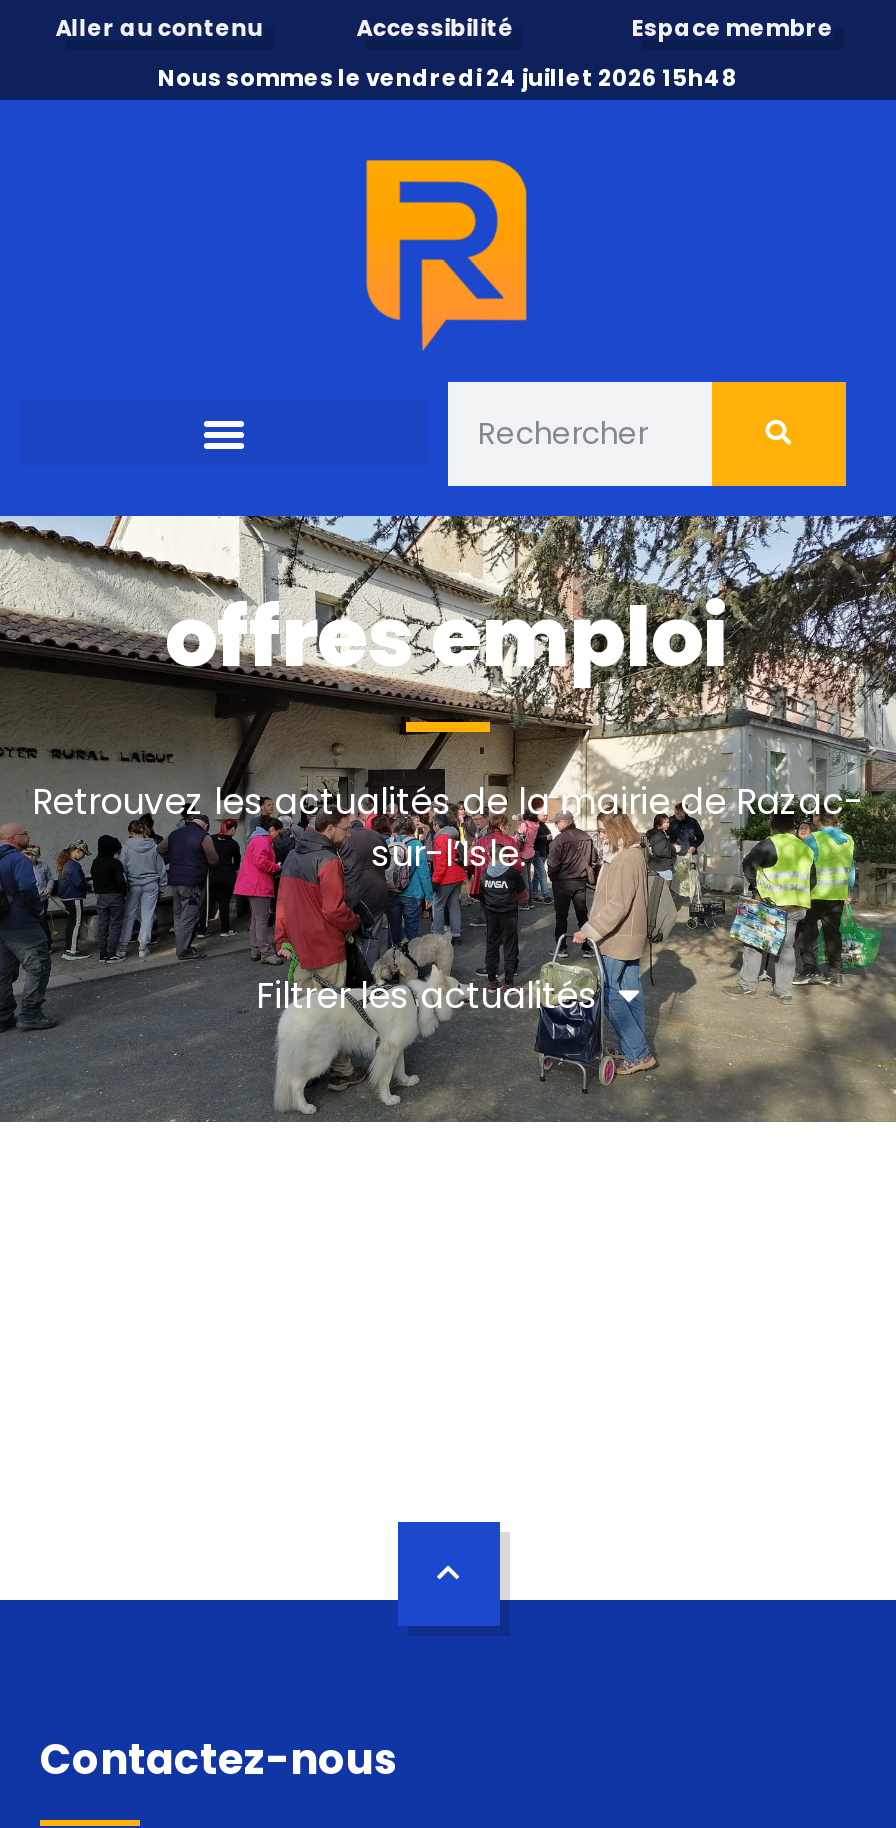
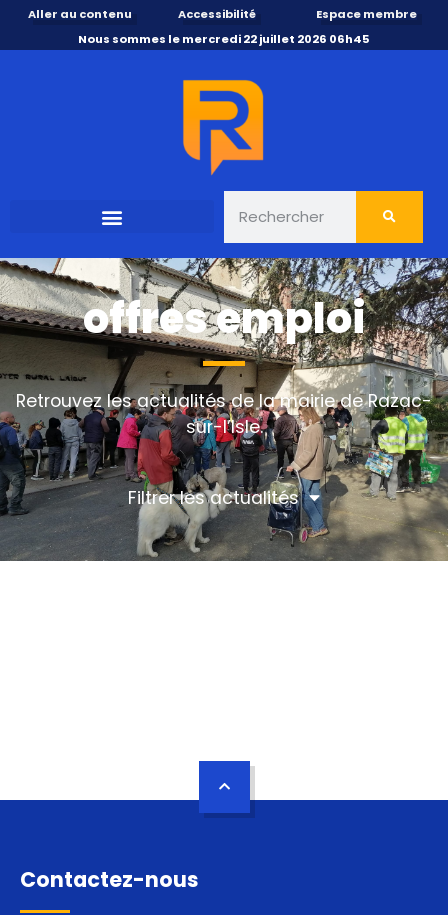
[158,62,738,94] Nous sommes le vendredi 24 juillet 2026 15h48 -> [78,31,370,47] Nous sommes le mercredi 22 juillet 2026 06h45

